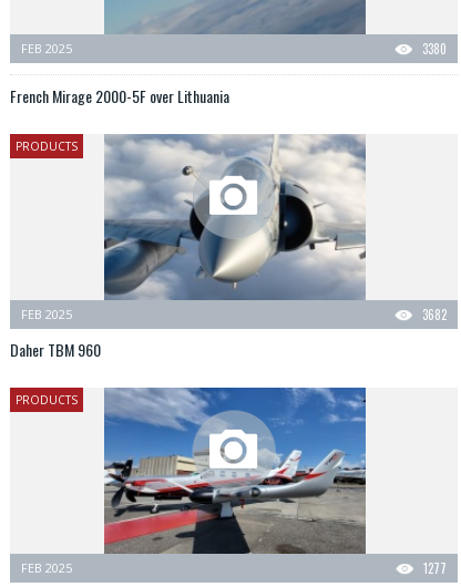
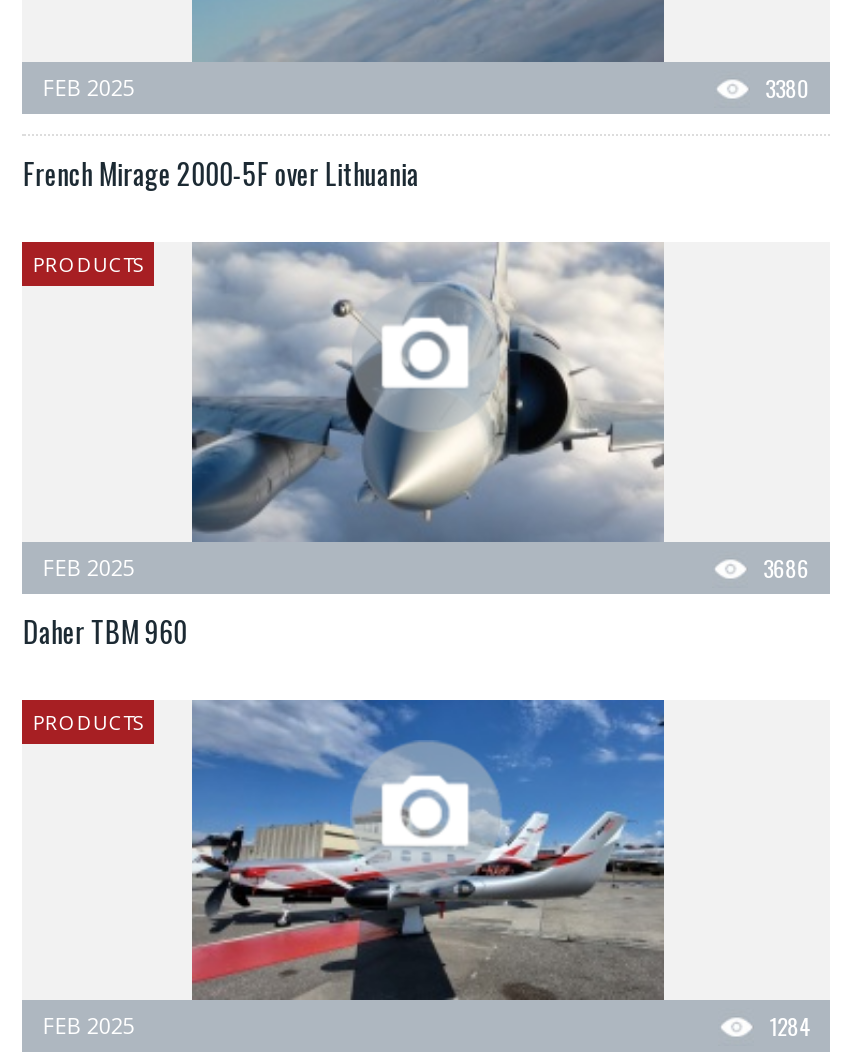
[418,306,446,323] 3682 -> [757,552,809,584] 3686
[420,559,446,577] 1277 -> [763,1010,809,1042] 1284

